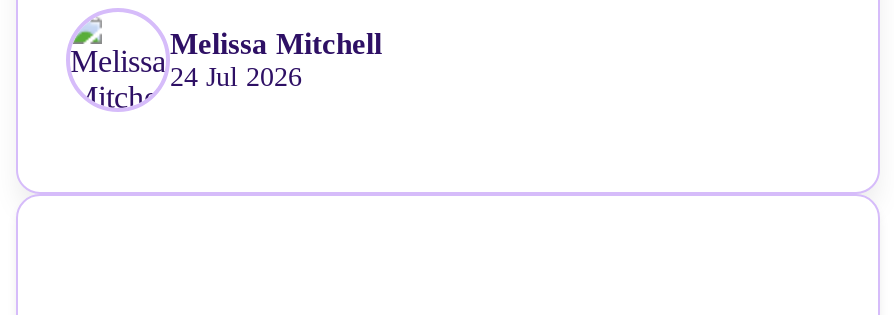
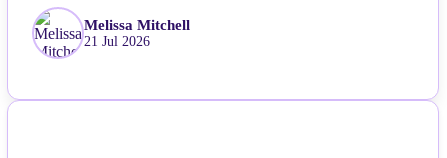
[170,62,302,92] 24 Jul 2026 -> [84,34,150,49] 21 Jul 2026

